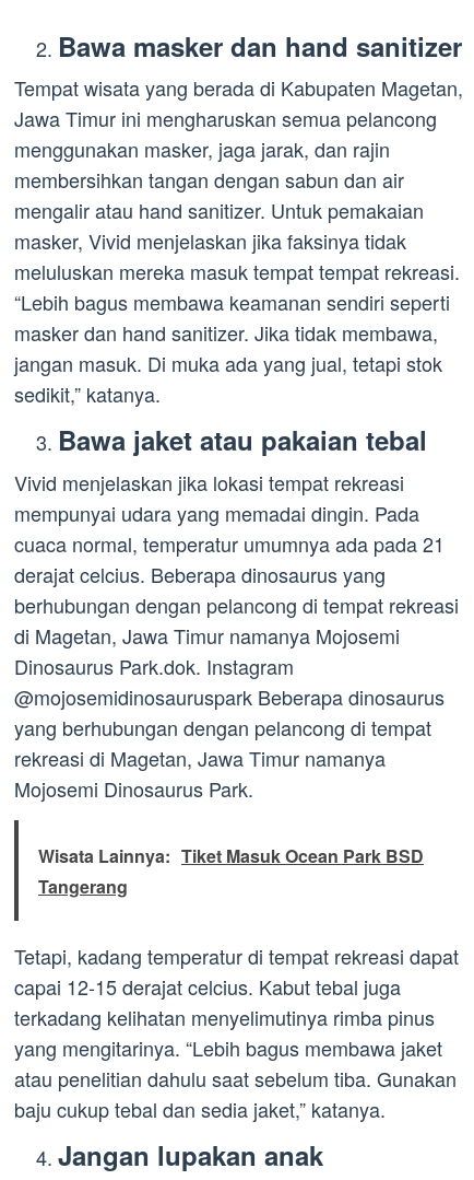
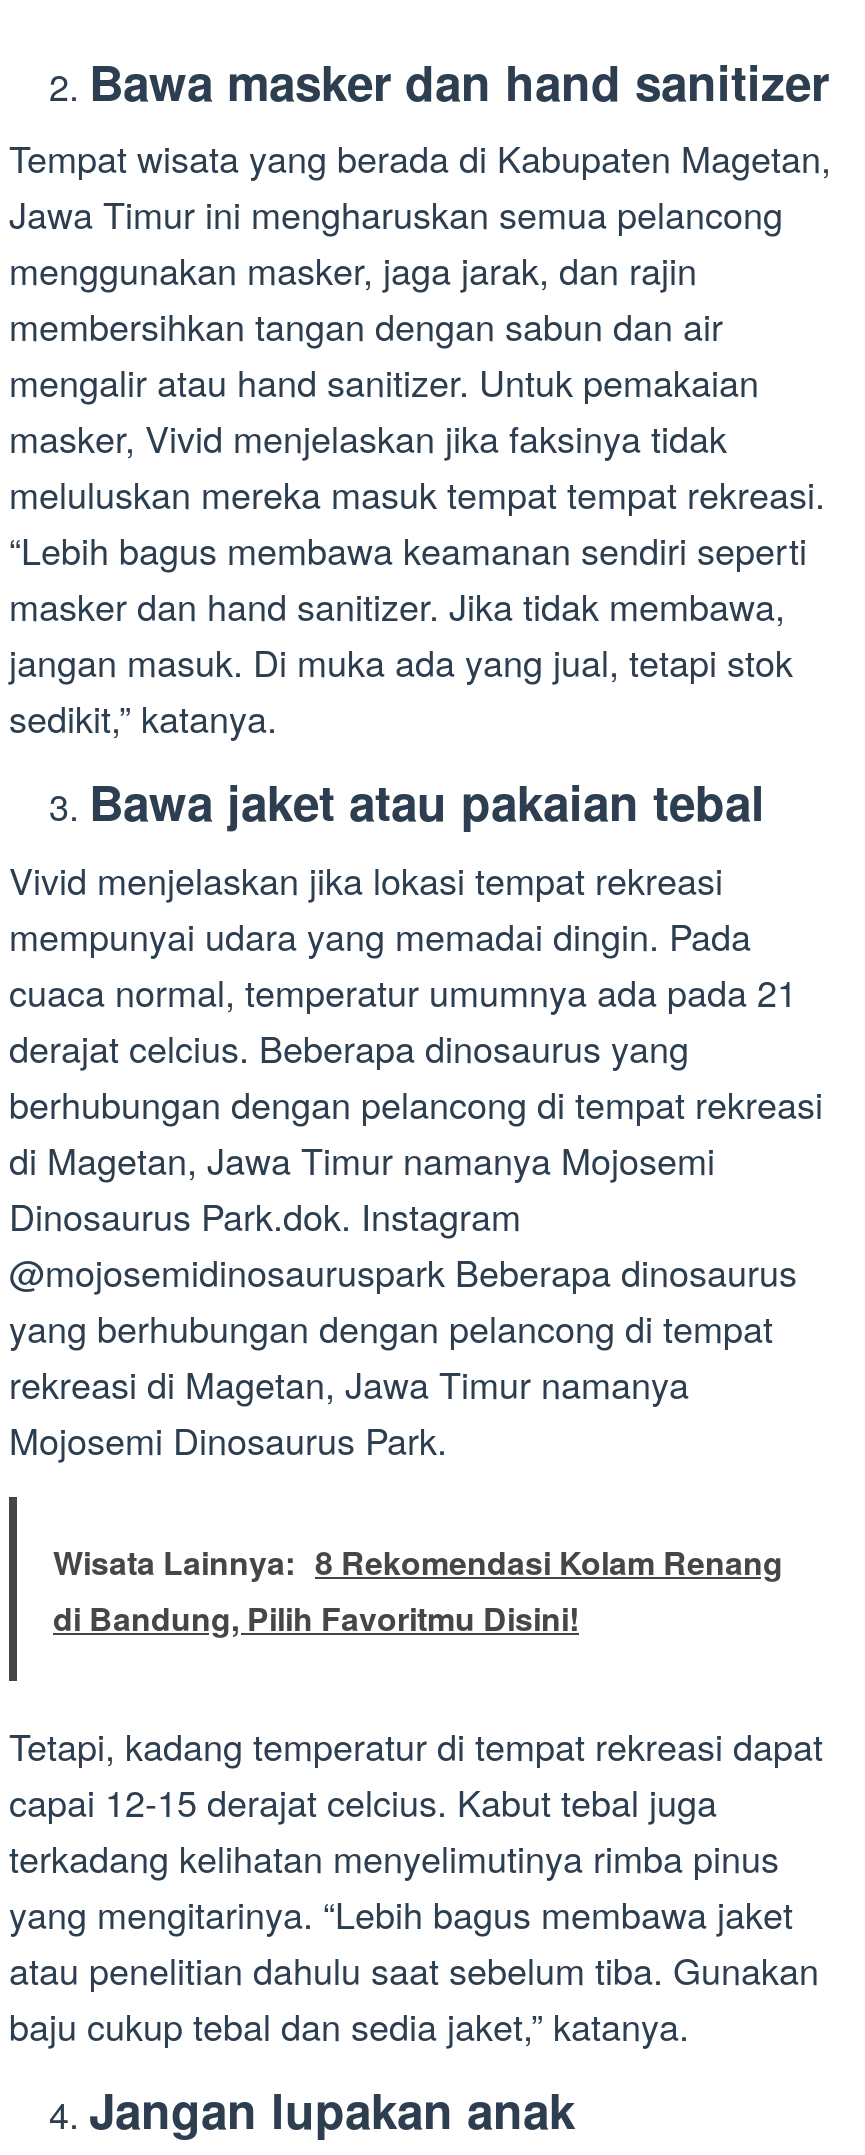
[38,843,424,899] Wisata Lainnya: Tiket Masuk Ocean Park BSD | Tangerang -> [53,1538,783,1640] Wisata Lainnya: 8 Rekomendasi Kolam Renang | di Bandung, Pilih Favoritmu Disini!

